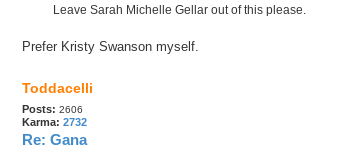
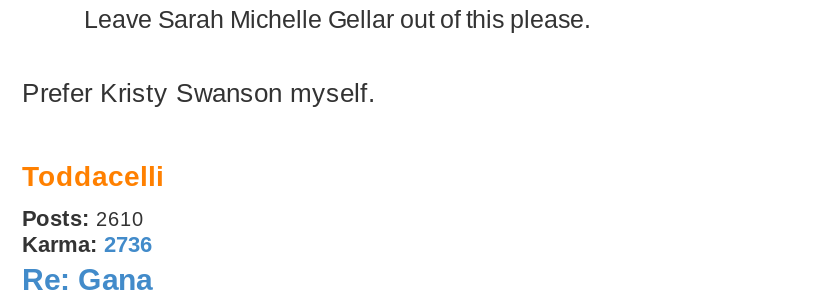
[22,102,83,114] Posts: 2606 -> [22,205,144,229] Posts: 2610
[22,115,87,127] Karma: 2732 -> [22,231,152,255] Karma: 2736

